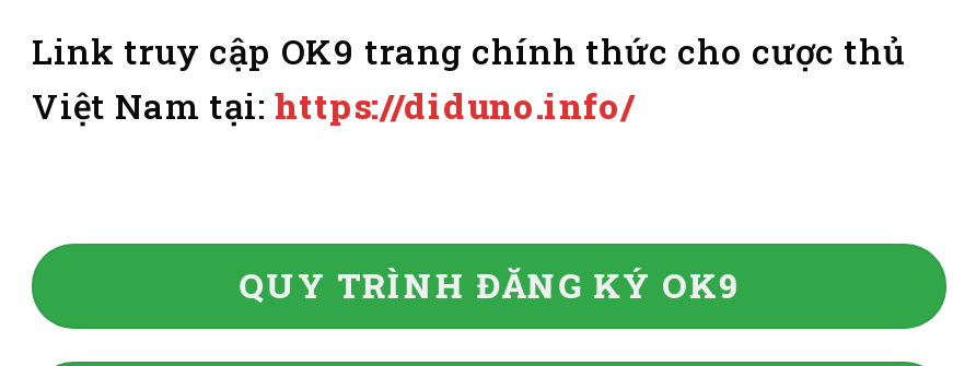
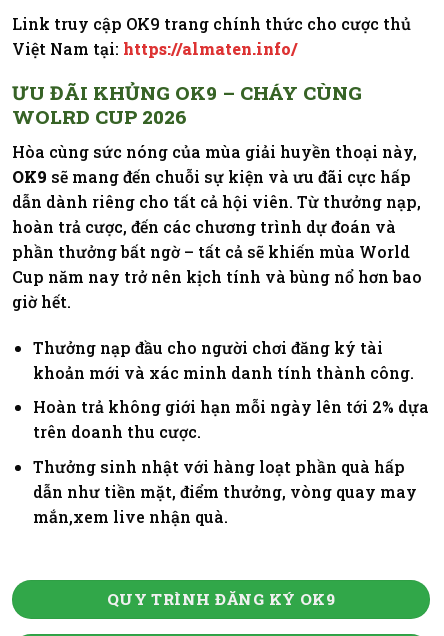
[32,82,634,128] Việt Nam tại: https://diduno.info/ -> [12,38,429,527] Việt Nam tại: https://almaten.info/ | ƯU ĐÃI KHỦNG OK9 – CHÁY CÙNG | WOLRD CUP 2026 | Hòa cùng sức nóng của mùa giải huyền thoại này, | OK9 sẽ mang đến chuỗi sự kiện và ưu đãi cực hấp | dẫn dành riêng cho tất cả hội viên. Từ thưởng nạp, | hoàn trả cược, đến các chương trình dự đoán và | phần thưởng bất ngờ – tất cả sẽ khiến mùa World | Cup năm nay trở nên kịch tính và bùng nổ hơn bao | giờ hết. | Thưởng nạp đầu cho người chơi đăng ký tài | khoản mới và xác minh danh tính thành công. | Hoàn trả không giới hạn mỗi ngày lên tới 2% dựa | trên doanh thu cược. | Thưởng sinh nhật với hàng loạt phần quà hấp | dẫn như tiền mặt, điểm thưởng, vòng quay may | mắn,xem live nhận quà.

